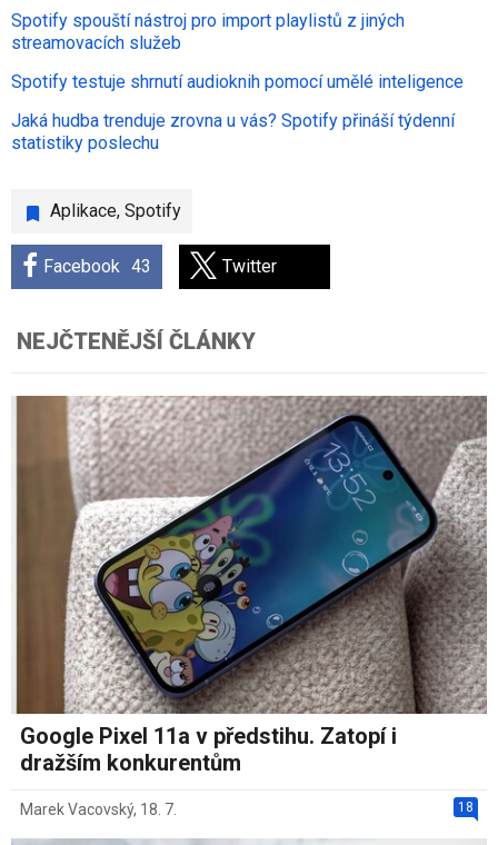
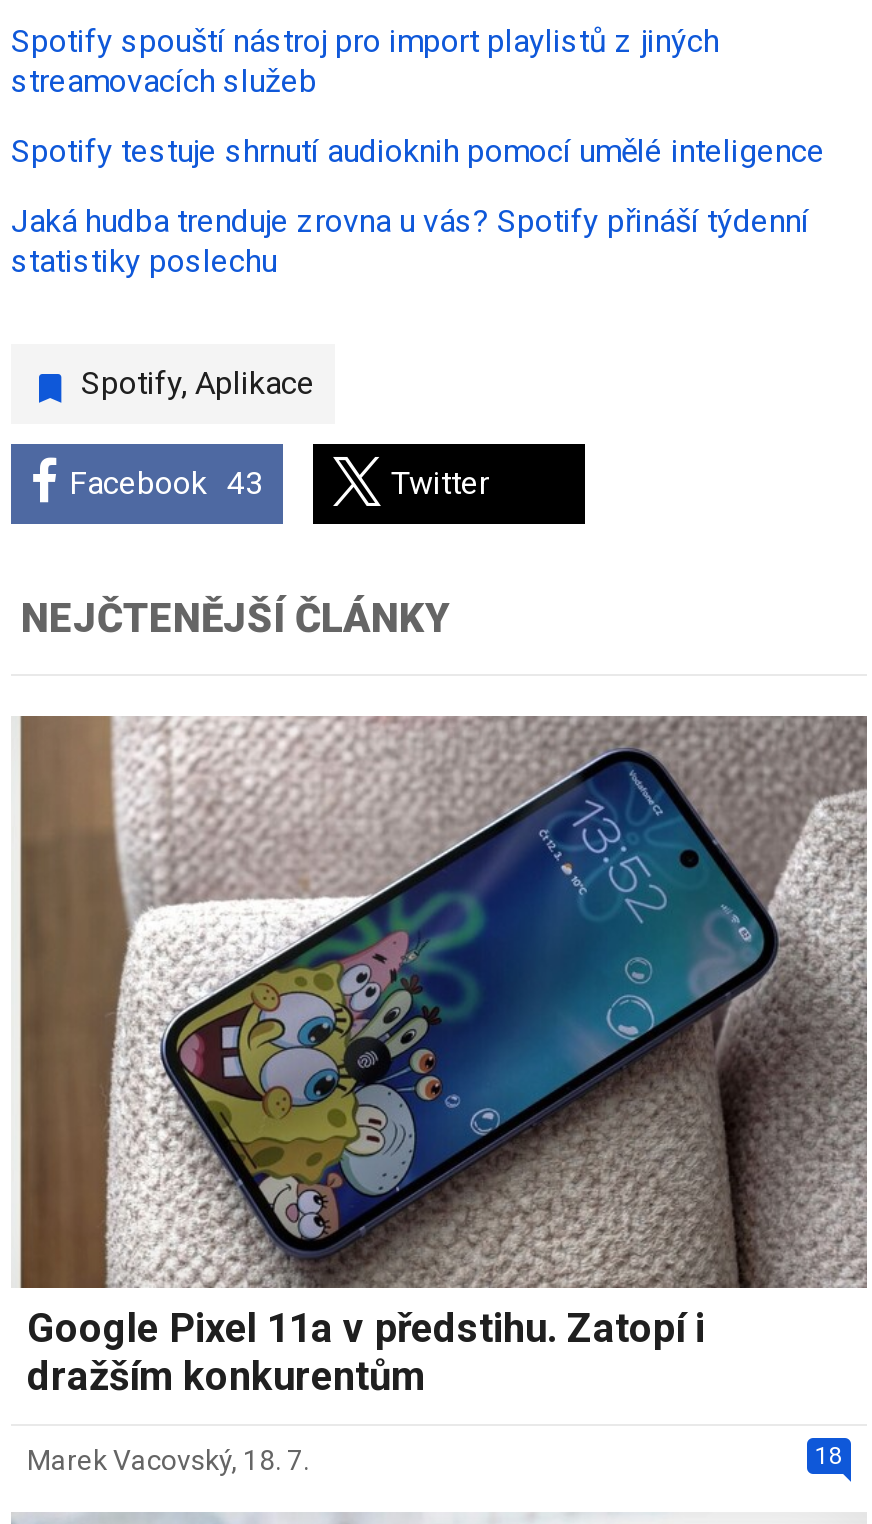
[50,200,181,222] Aplikace, Spotify -> [81,365,315,403] Spotify, Aplikace

